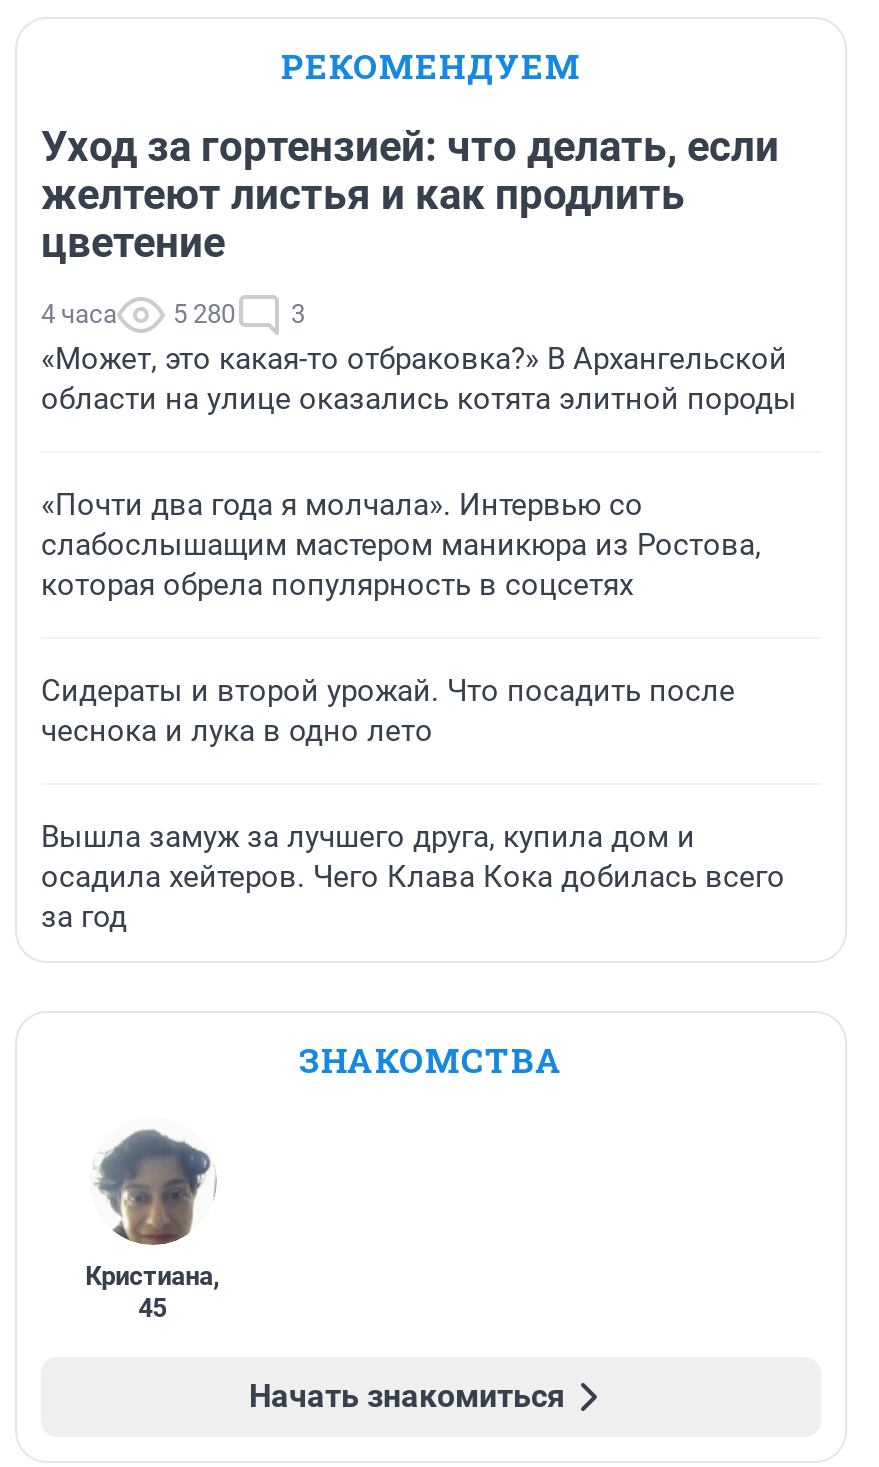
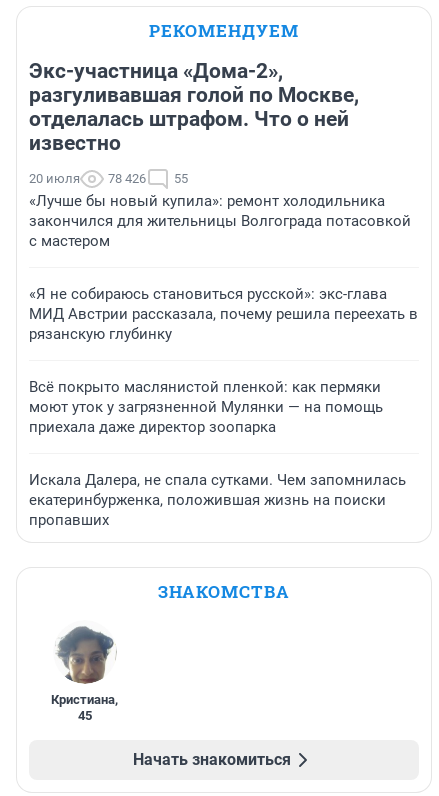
[41,123,779,267] Уход за гортензией: что делать, если | желтеют листья и как продлить | цветение -> [29,59,359,155] Экс-участница «Дома-2», | разгуливавшая голой по Москве, | отделалась штрафом. Что о ней | известно
[41,299,797,417] 4 часа | 5 280 | 3 | «Может, это какая-то отбраковка?» В Архангельской | области на улице оказались котята элитной породы -> [29,171,411,250] 20 июля | 78 426 | 55 | «Лучше бы новый купила»: ремонт холодильника | закончился для жительницы Волгограда потасовкой | с мастером
[41,487,761,603] «Почти два года я молчала». Интервью со | слабослышащим мастером маникюра из Ростова, | которая обрела популярность в соцсетях -> [29,285,418,343] «Я не собираюсь становиться русской»: экс-глава | МИД Австрии рассказала, почему решила переехать в | рязанскую глубинку
[41,673,735,749] Сидераты и второй урожай. Что посадить после | чеснока и лука в одно лето -> [29,378,383,436] Всё покрыто маслянистой пленкой: как пермяки | моют уток у загрязненной Мулянки — на помощь | приехала даже директор зоопарка
[41,819,785,935] Вышла замуж за лучшего друга, купила дом и | осадила хейтеров. Чего Клава Кока добилась всего | за год -> [29,471,406,529] Искала Далера, не спала сутками. Чем запомнилась | екатеринбурженка, положившая жизнь на поиски | пропавших

